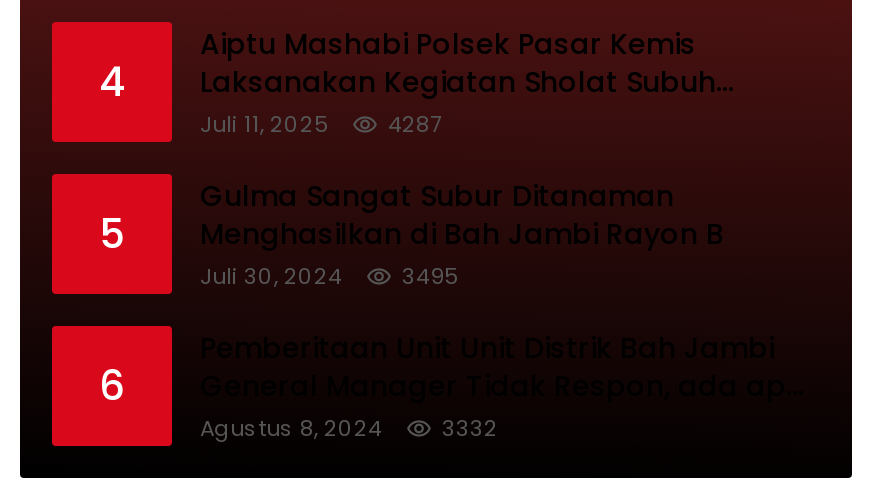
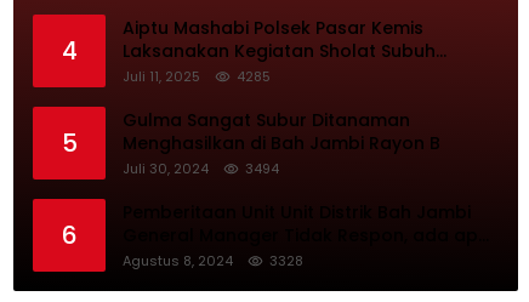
[388,107,442,139] 4287 -> [237,66,271,86] 4285
[200,259,458,291] Juli 30, 2024 3495 -> [123,159,279,178] Juli 30, 2024 3494
[442,411,498,443] 3332 -> [269,251,303,270] 3328

